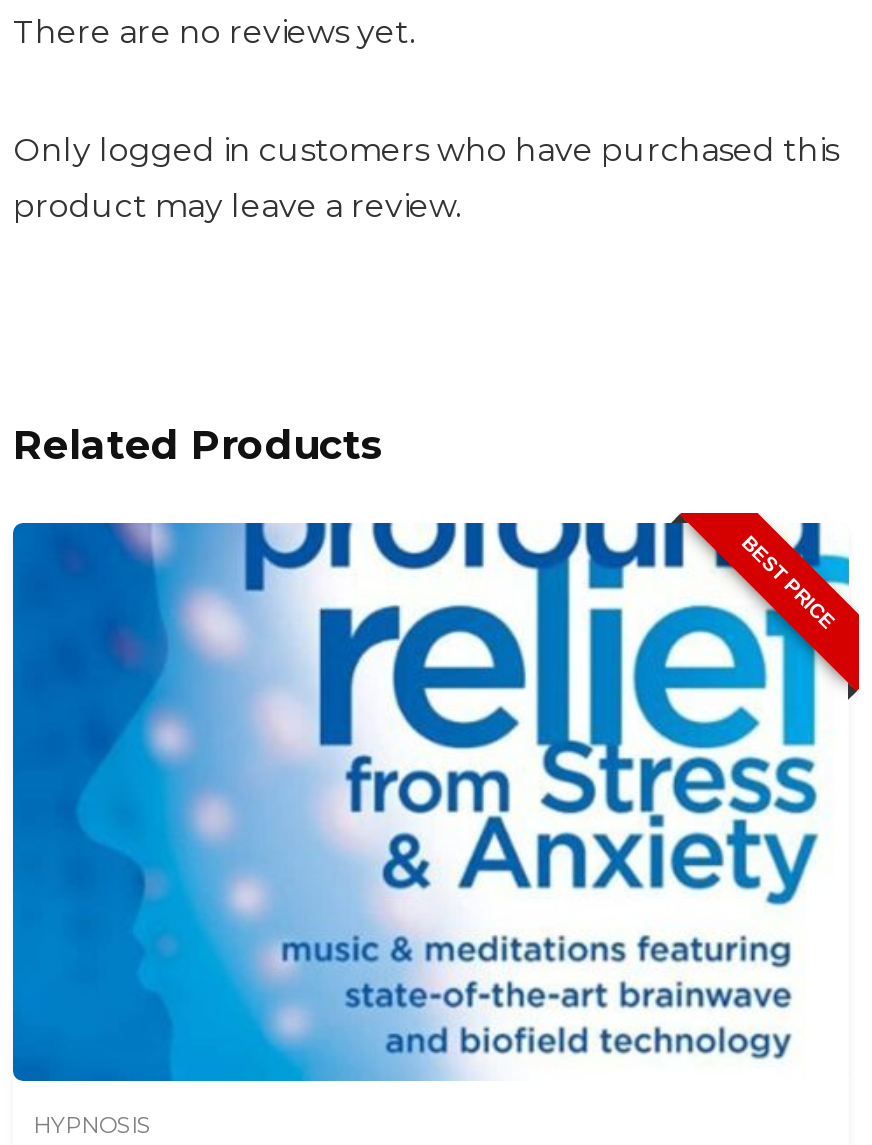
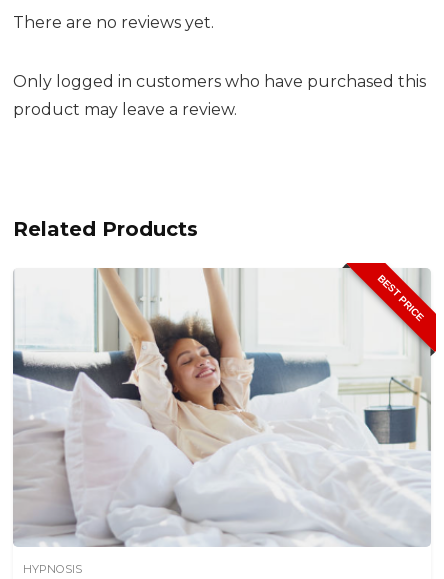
[11,521,851,1083] [image] -> [12,267,432,548] [image]

